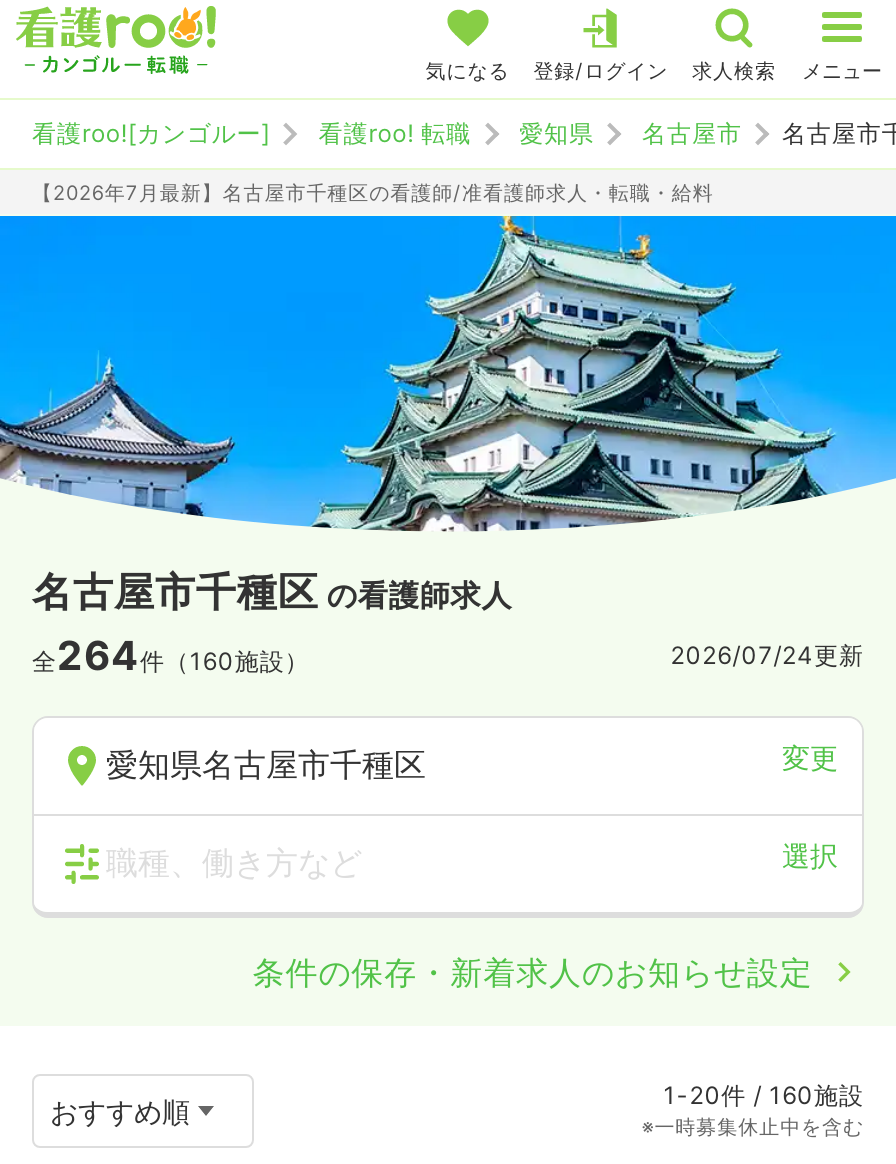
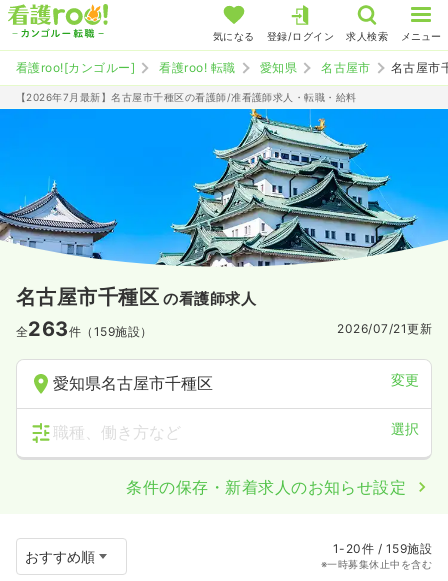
[32,631,310,679] 全264件（160施設） -> [16,317,153,341] 全263件（159施設）
[670,639,864,669] 2026/07/24更新 -> [337,321,432,336] 2026/07/21更新
[664,1080,864,1110] 1-20件 / 160施設 -> [333,541,432,556] 1-20件 / 159施設

